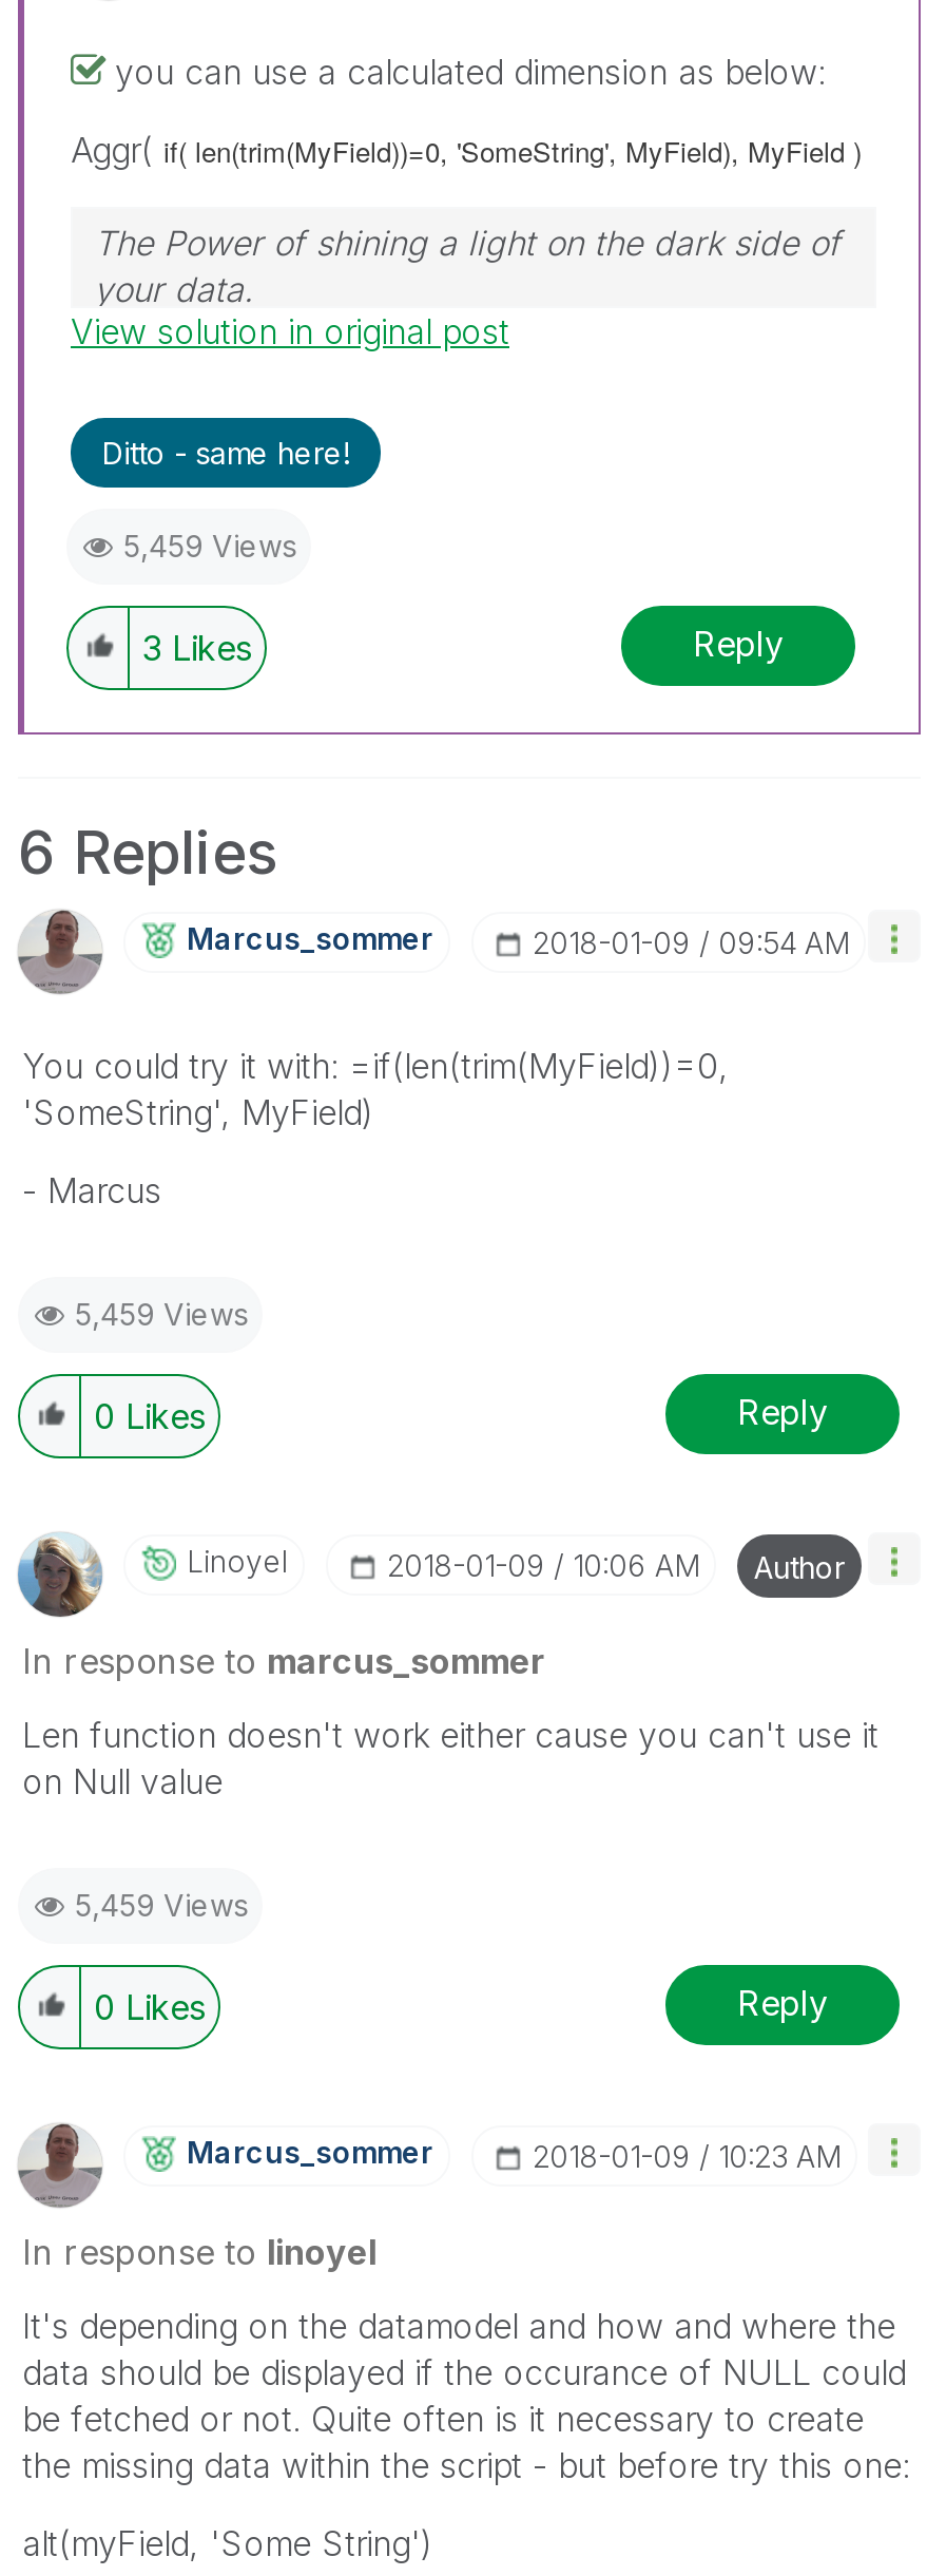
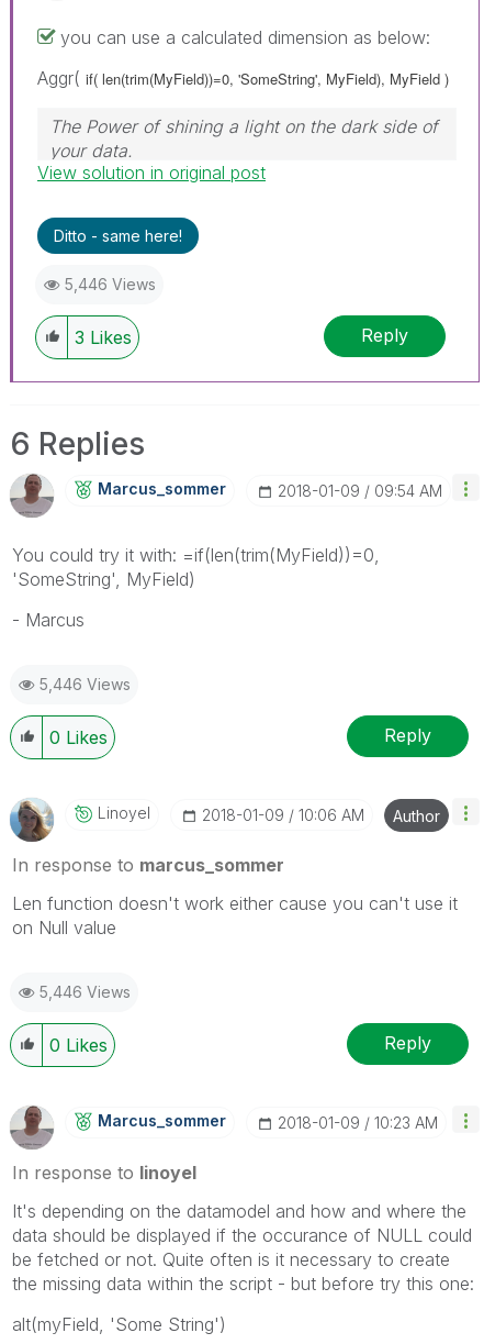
[123,527,296,562] 5,459 Views -> [65,274,156,293] 5,446 Views
[75,1295,248,1331] 5,459 Views -> [40,674,131,693] 5,446 Views
[75,1886,248,1922] 5,459 Views -> [40,982,131,1001] 5,446 Views

